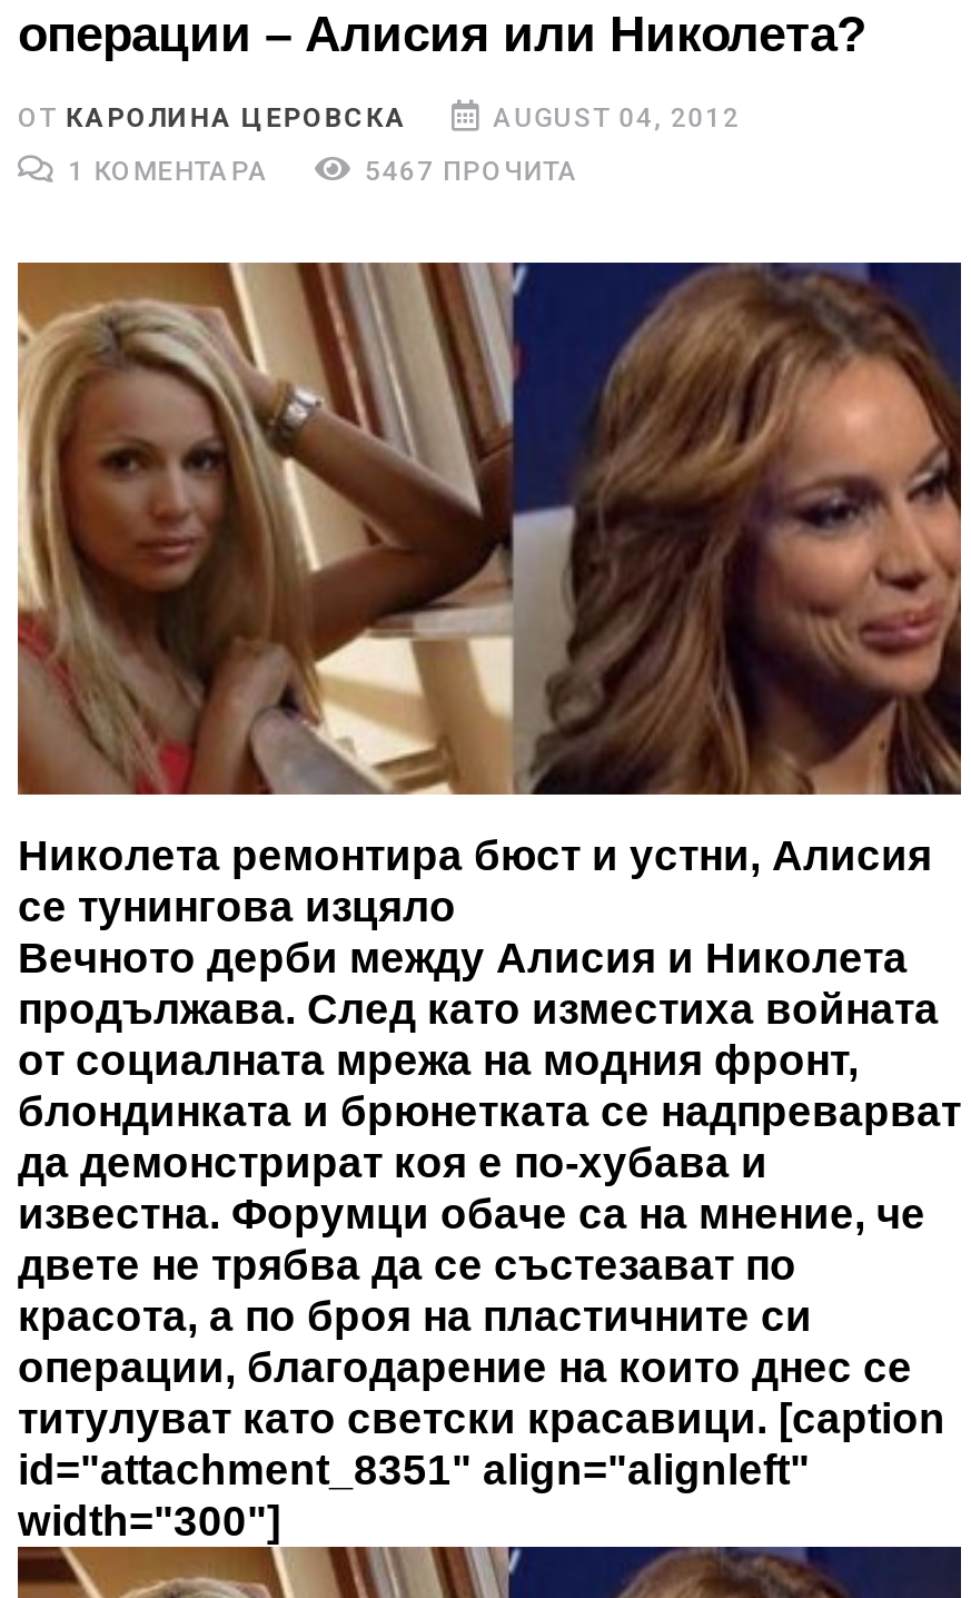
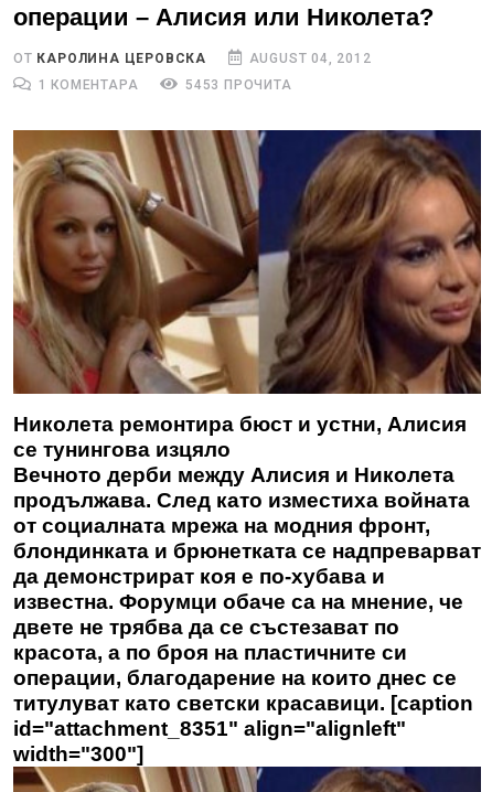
[356,156,580,187] 5467 ПРОЧИТА -> [181,77,292,93] 5453 ПРОЧИТА

